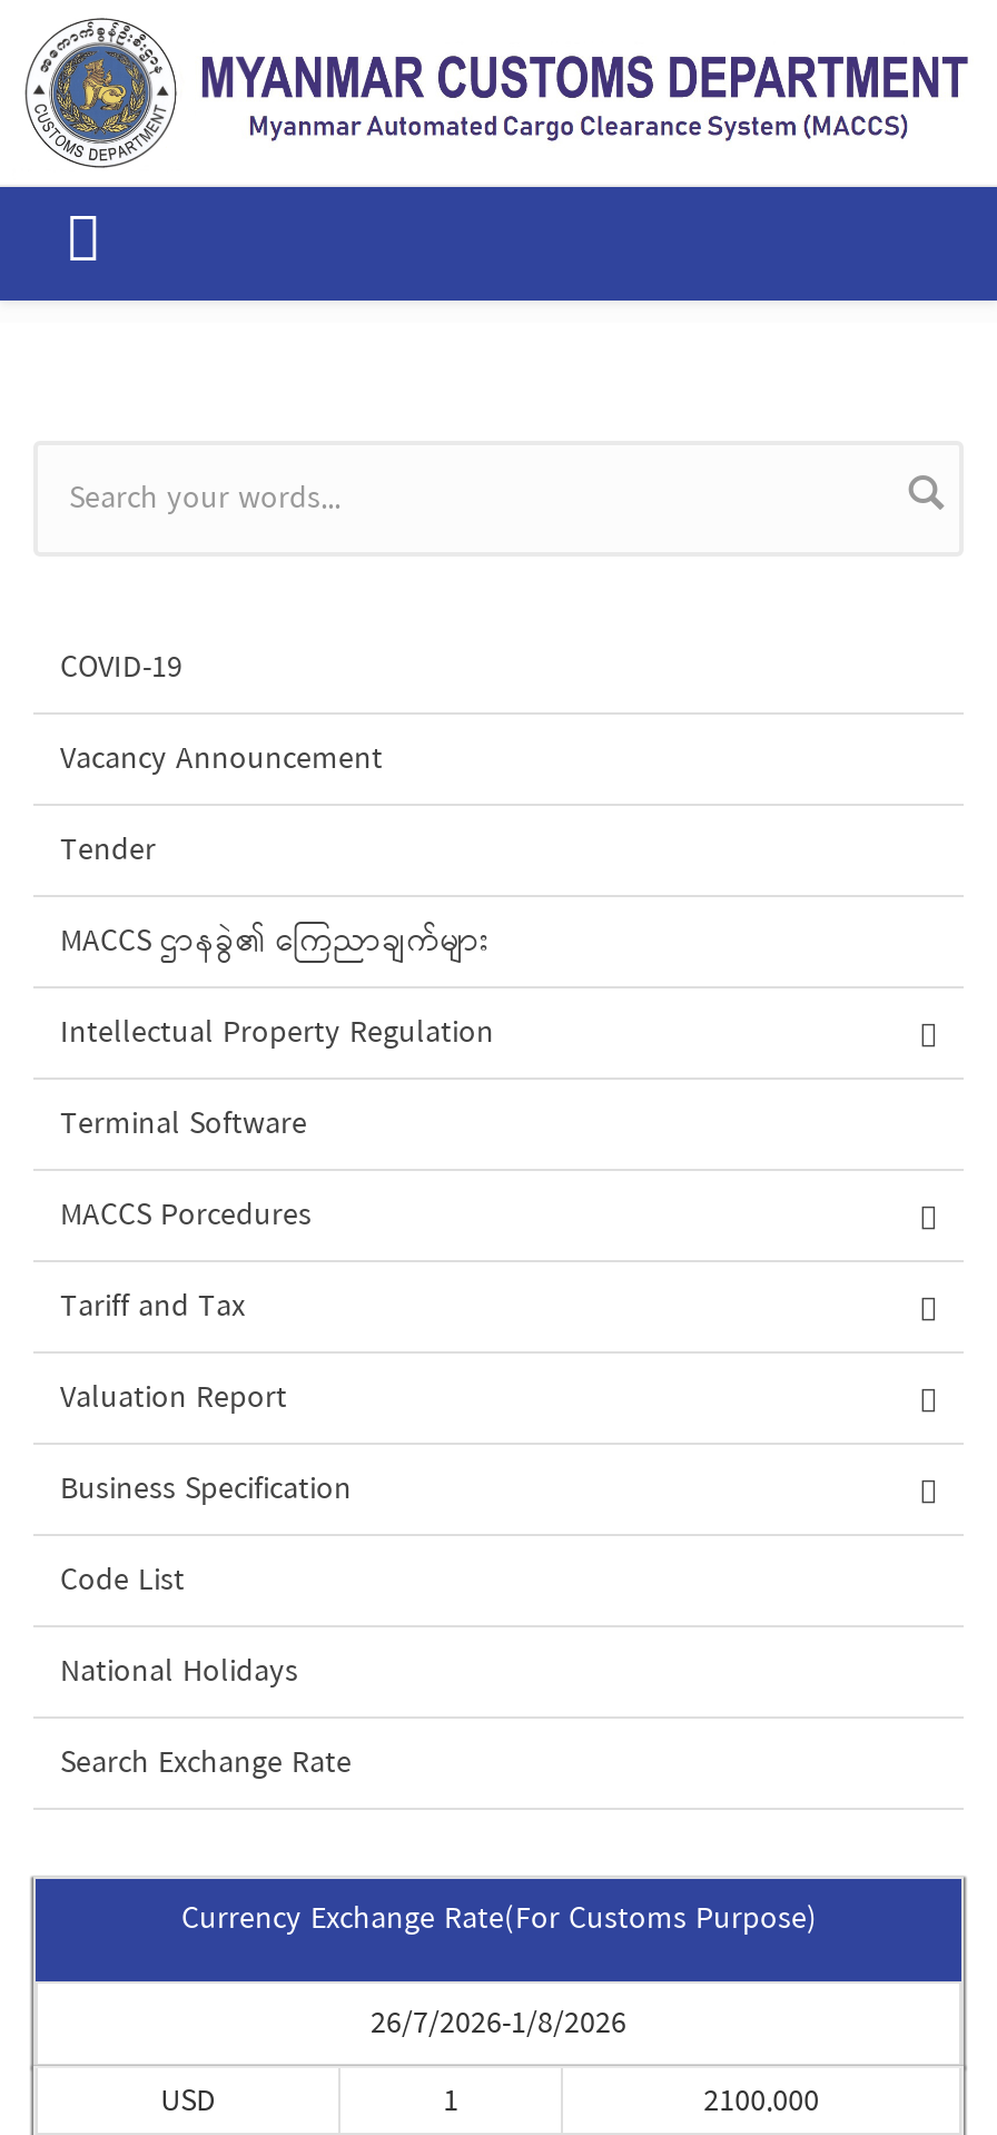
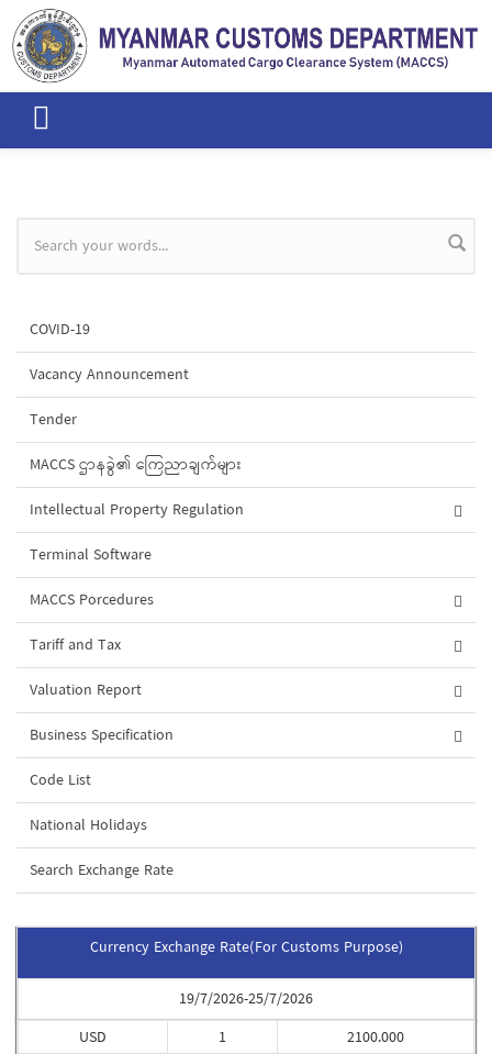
[371,1997,626,2050] 26/7/2026-1/8/2026 -> [179,986,313,1012] 19/7/2026-25/7/2026

